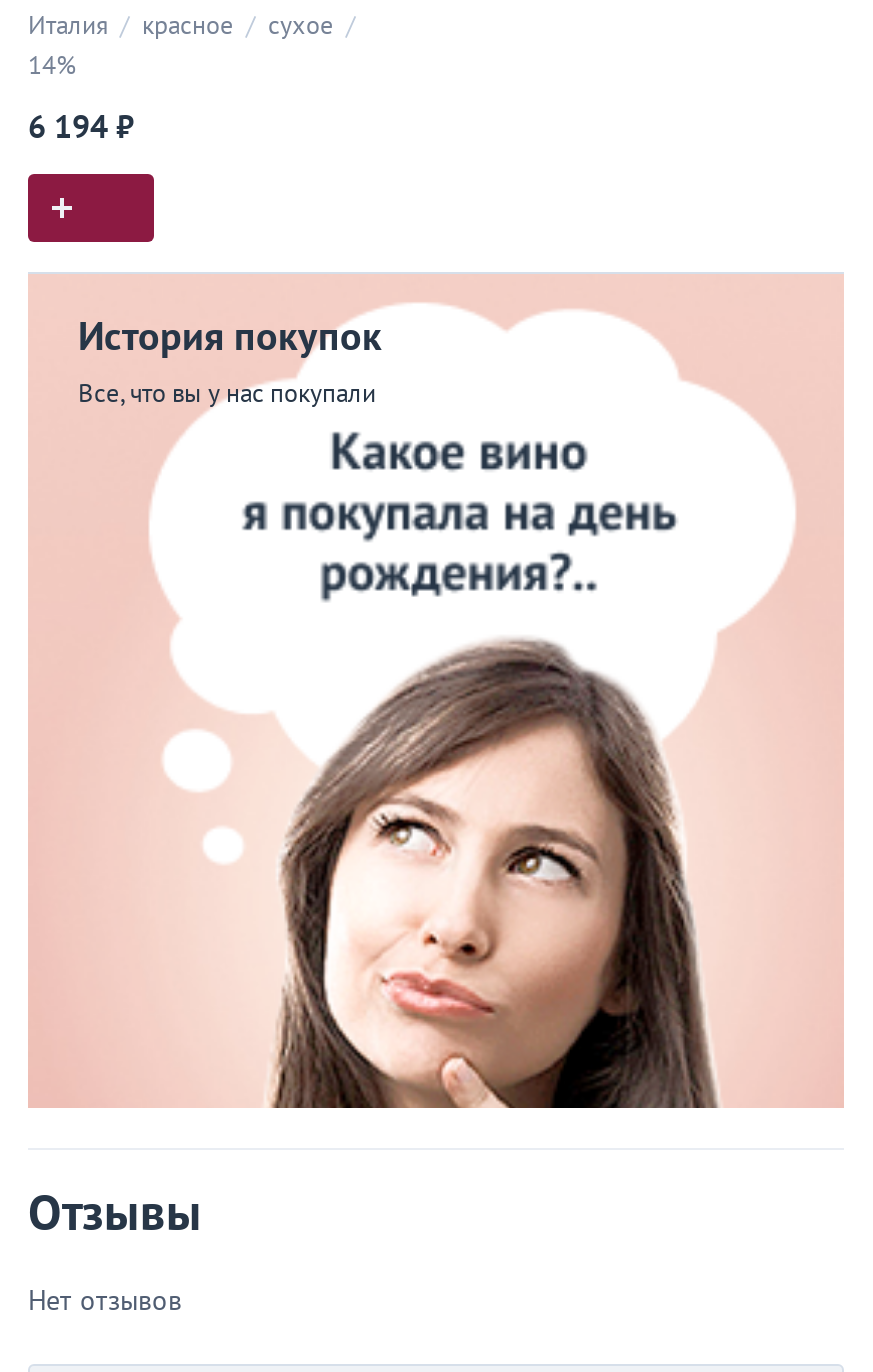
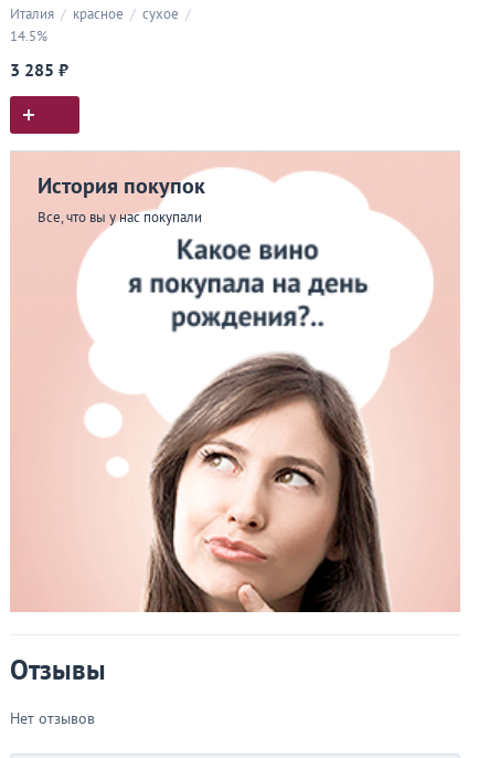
[28,50,76,82] 14% -> [10,28,47,45] 14.5%
[28,110,134,146] 6 194 ₽ -> [10,61,68,81] 3 285 ₽

